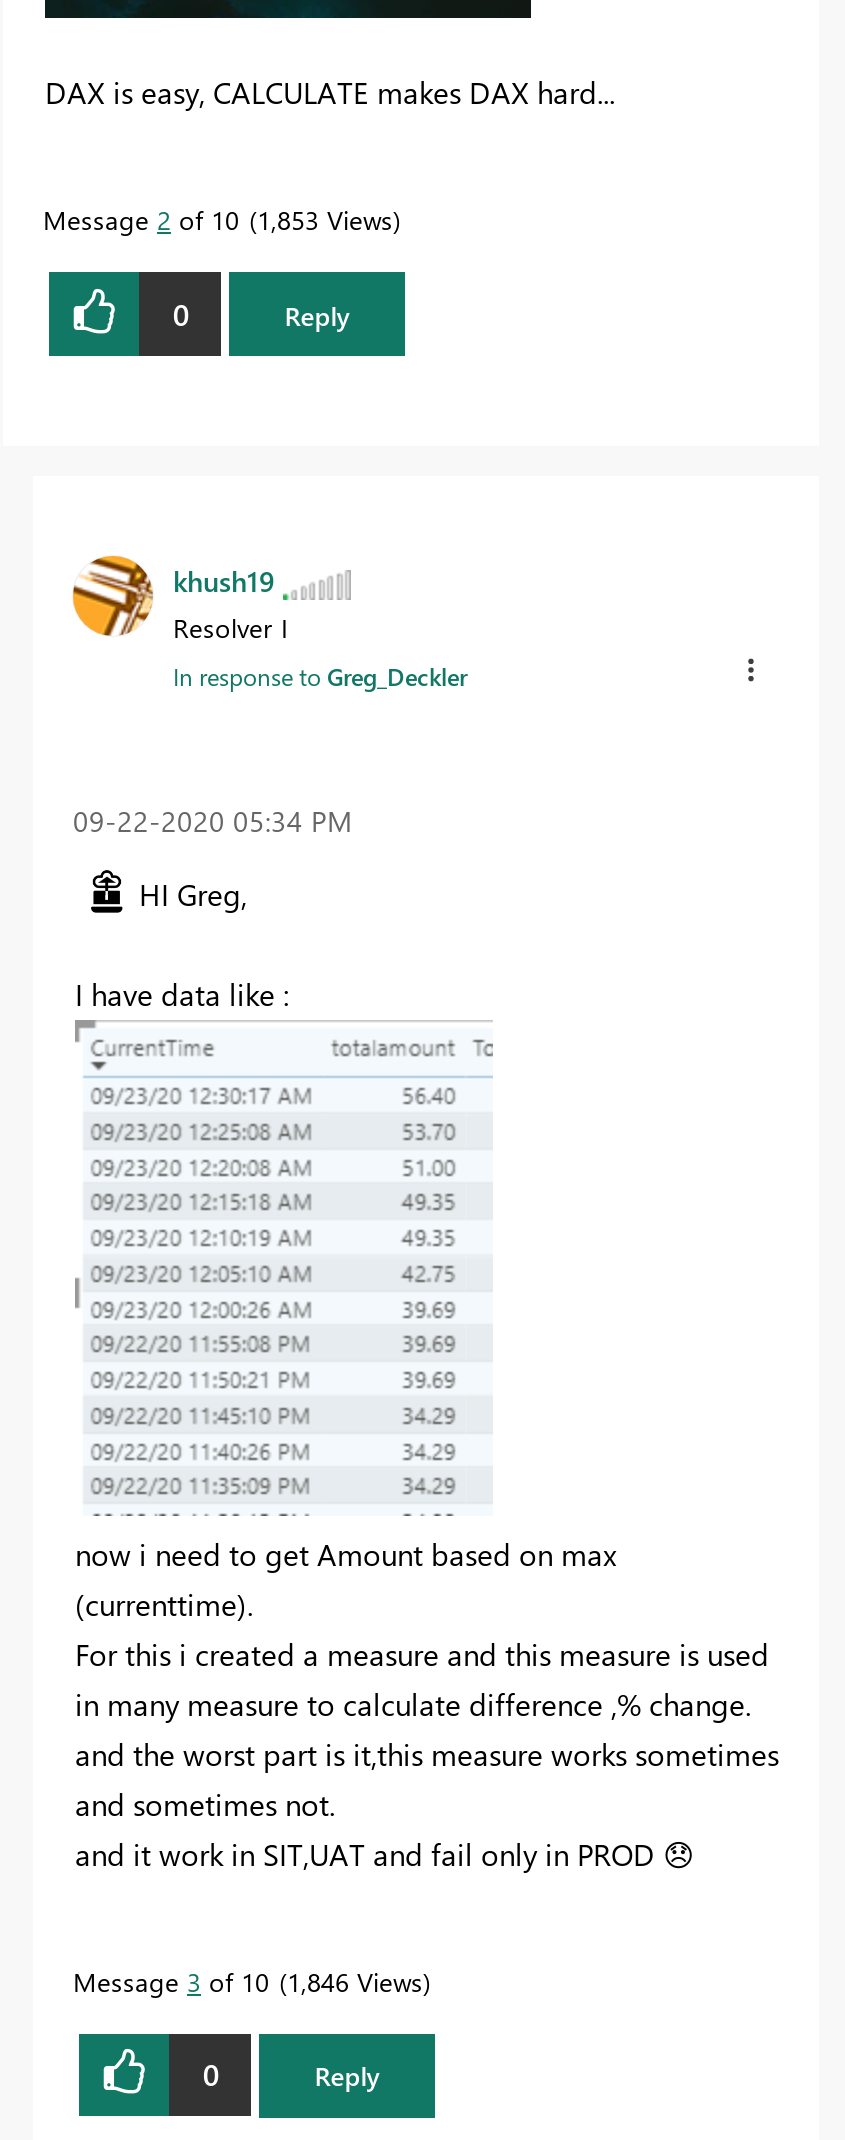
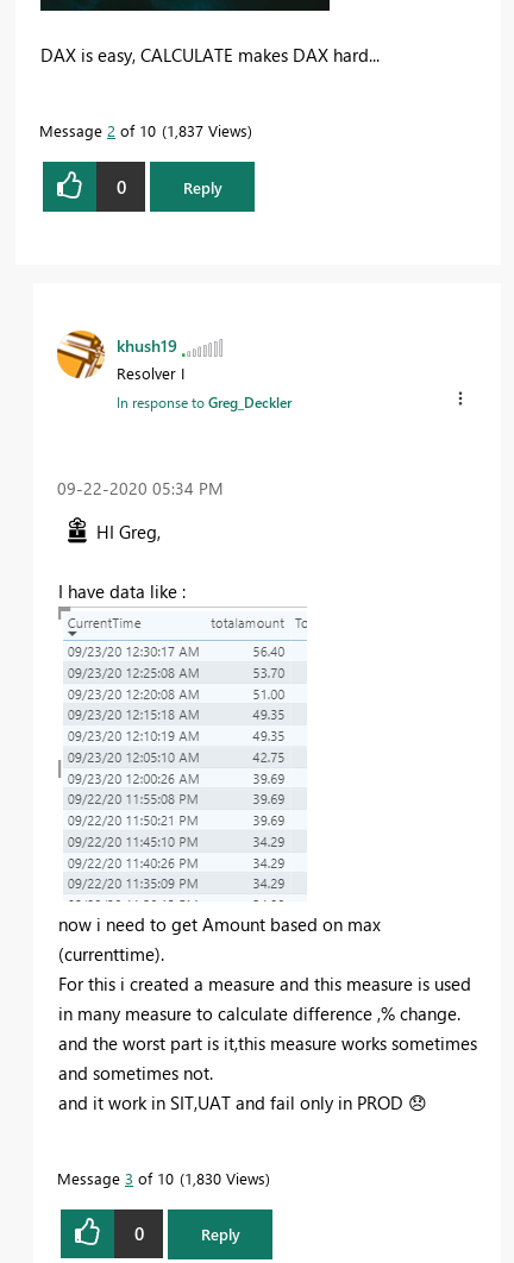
[43,202,393,236] Message 2 of 10 1,853 Views -> [39,120,247,140] Message 2 of 10 1,837 Views
[73,1963,423,1997] Message 3 of 10 1,846 Views -> [57,1167,265,1187] Message 3 of 10 1,830 Views

